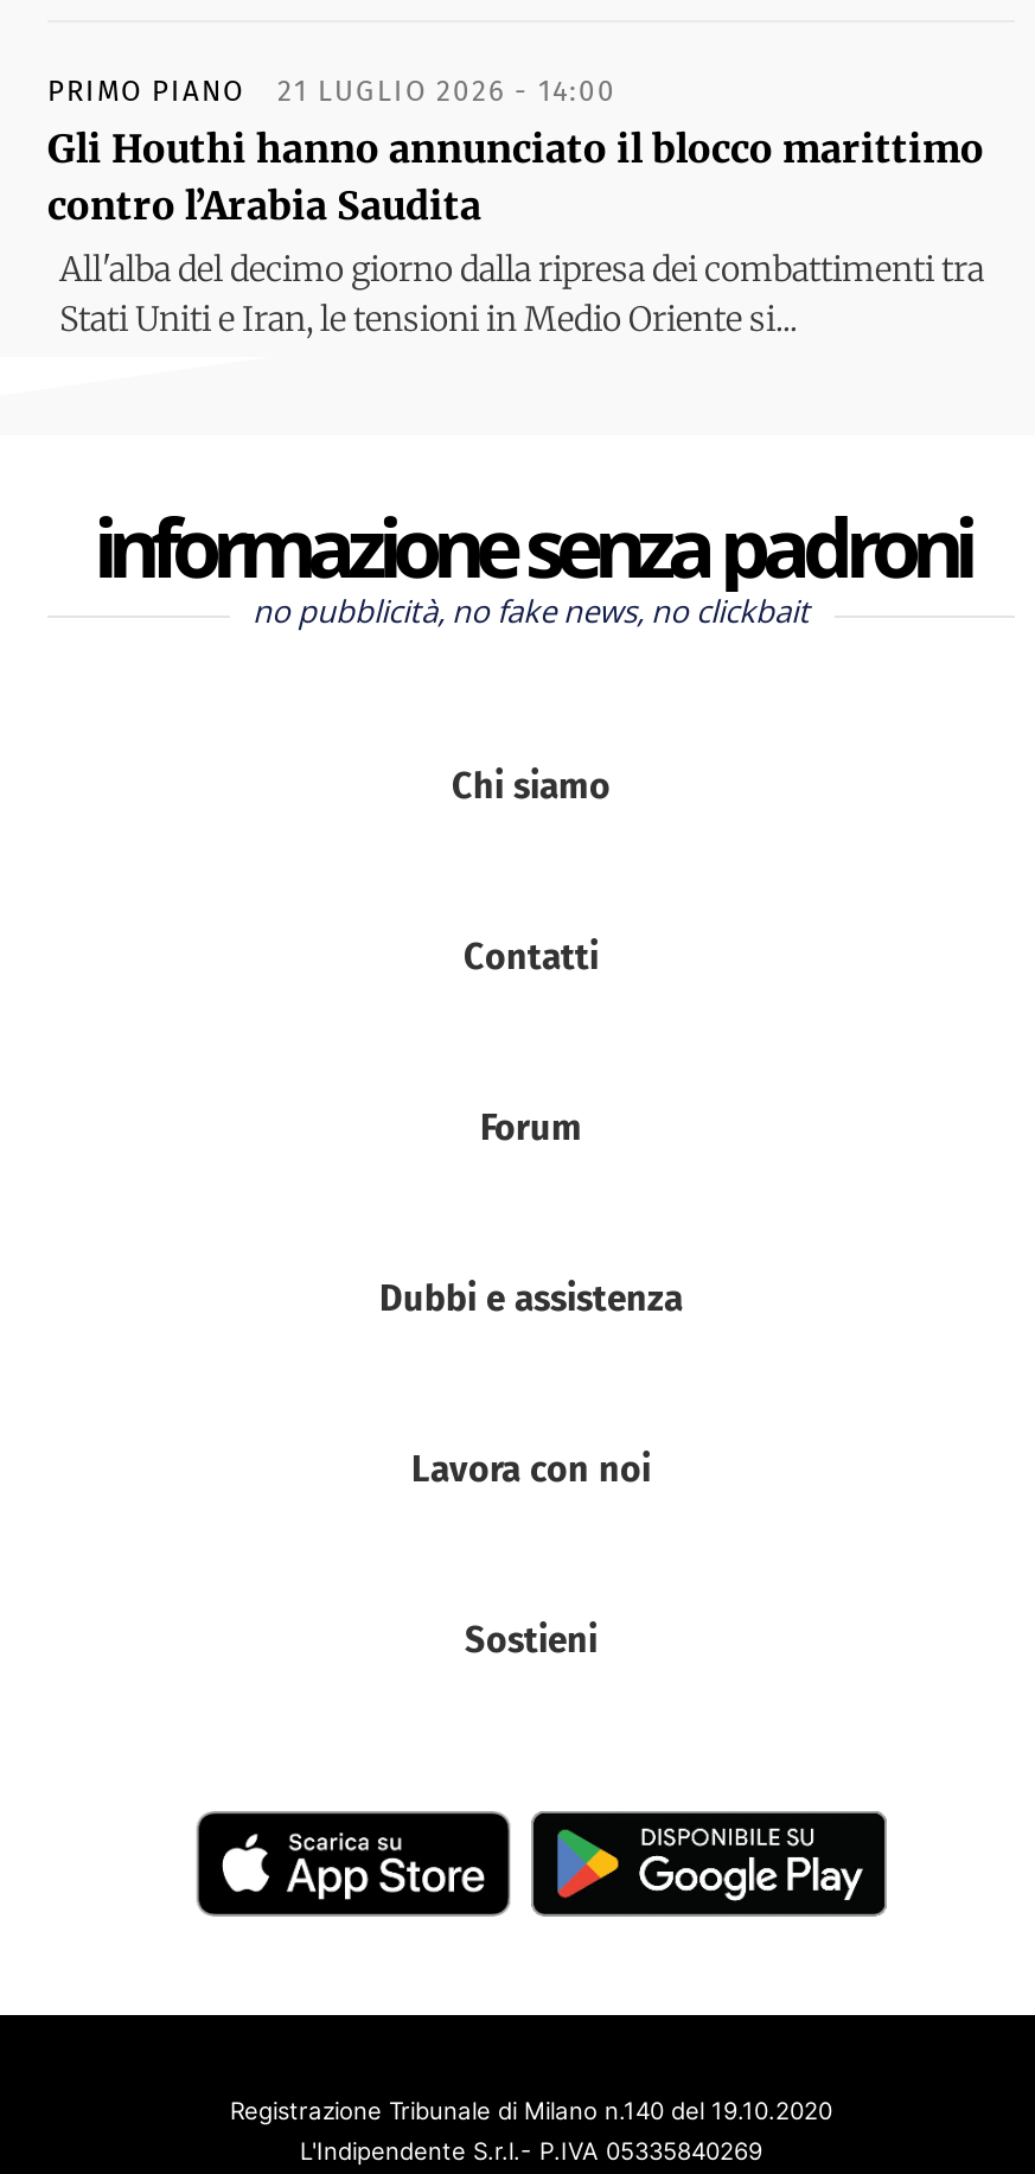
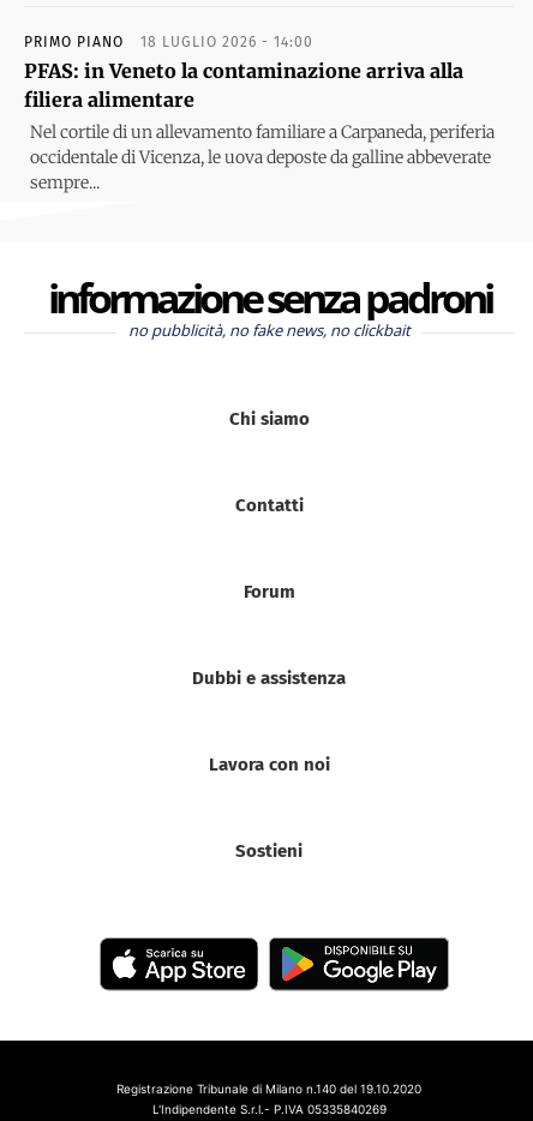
[47,75,984,341] 21 LUGLIO 2026 - 14:00 | Gli Houthi hanno annunciato il blocco marittimo | contro l’Arabia Saudita | All'alba del decimo giorno dalla ripresa dei combattimenti tra | Stati Uniti e Iran, le tensioni in Medio Oriente si... -> [24,34,495,194] 18 LUGLIO 2026 - 14:00 | PFAS: in Veneto la contaminazione arriva alla | filiera alimentare | Nel cortile di un allevamento familiare a Carpaneda, periferia | occidentale di Vicenza, le uova deposte da galline abbeverate | sempre...

